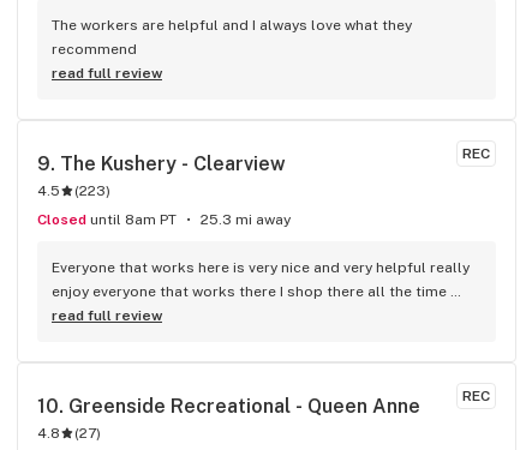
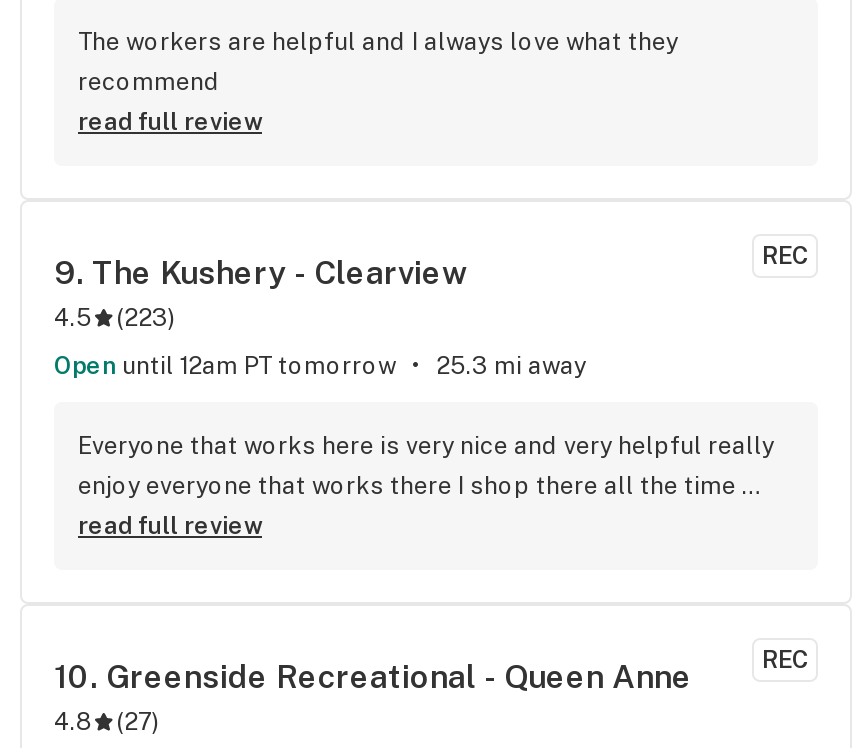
[47,211,177,228] Closed until 8am PT -> [72,352,396,380] Open until 12am PT tomorrow

